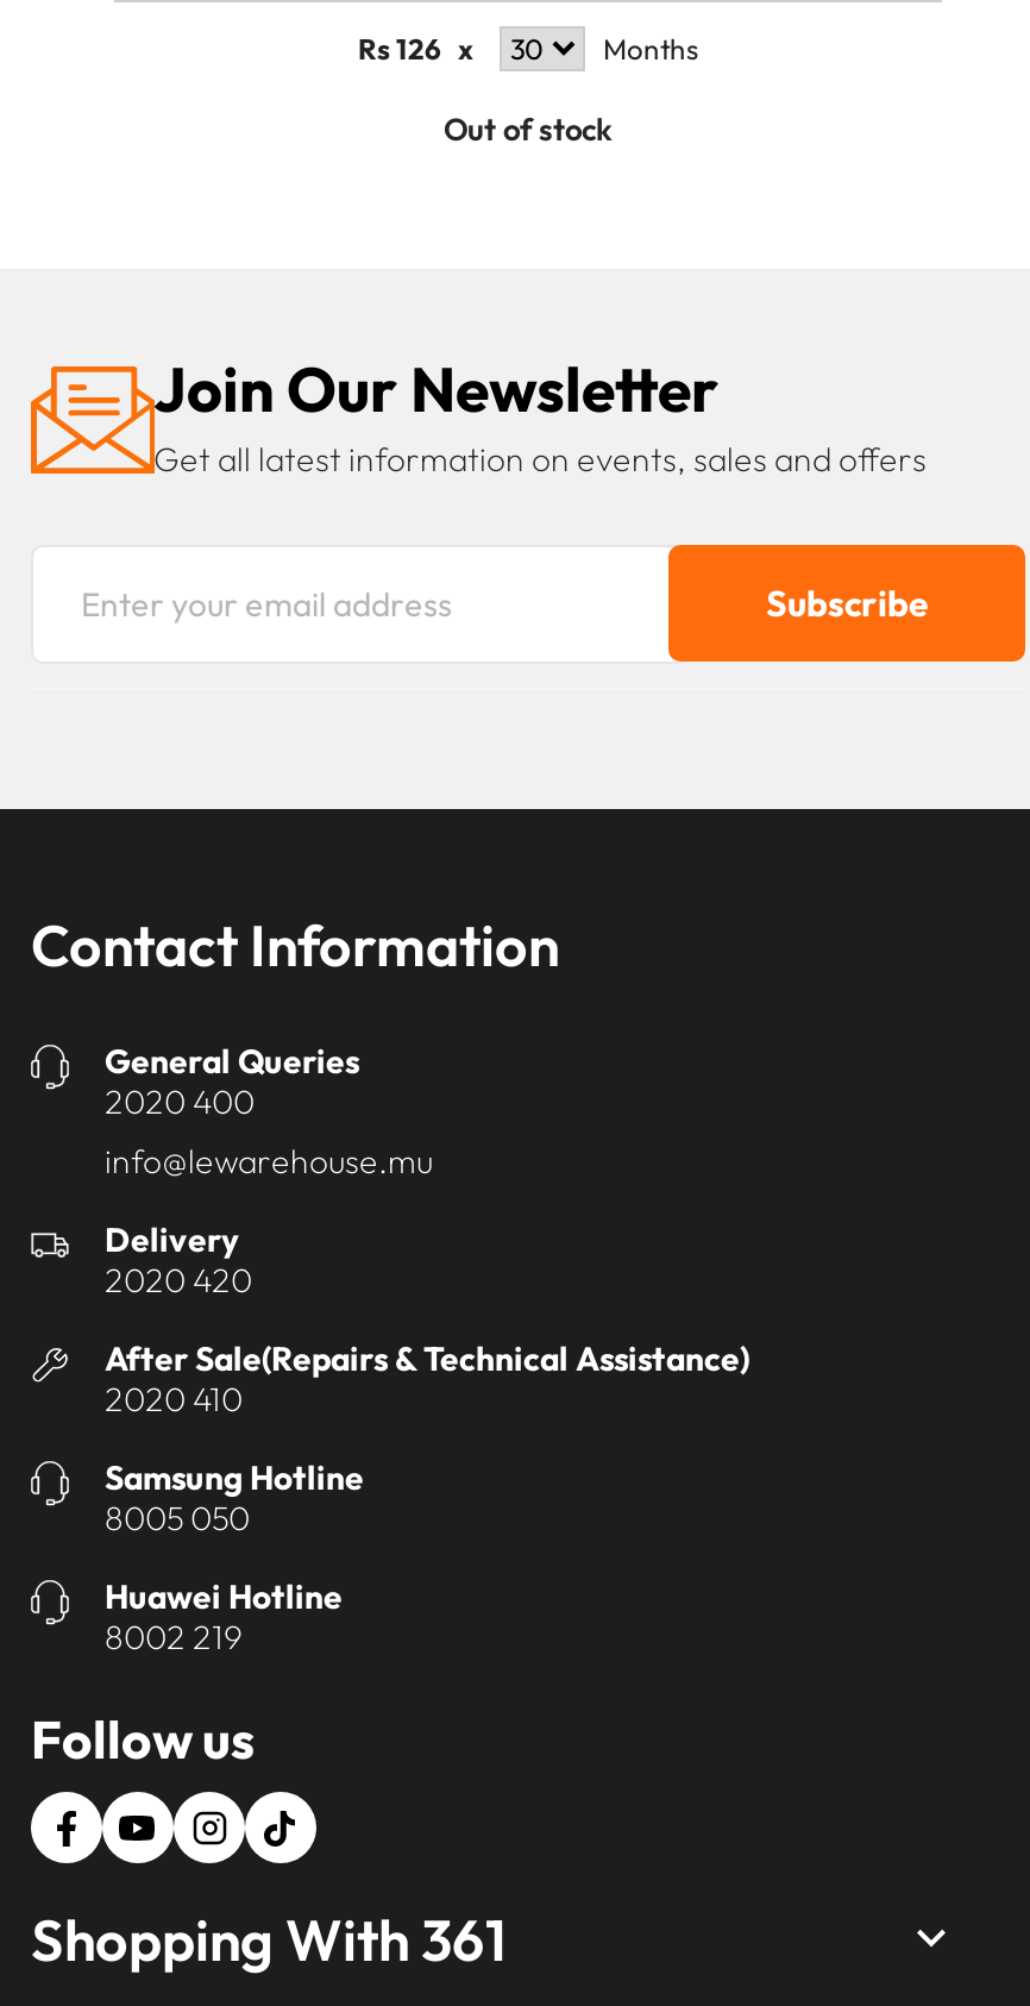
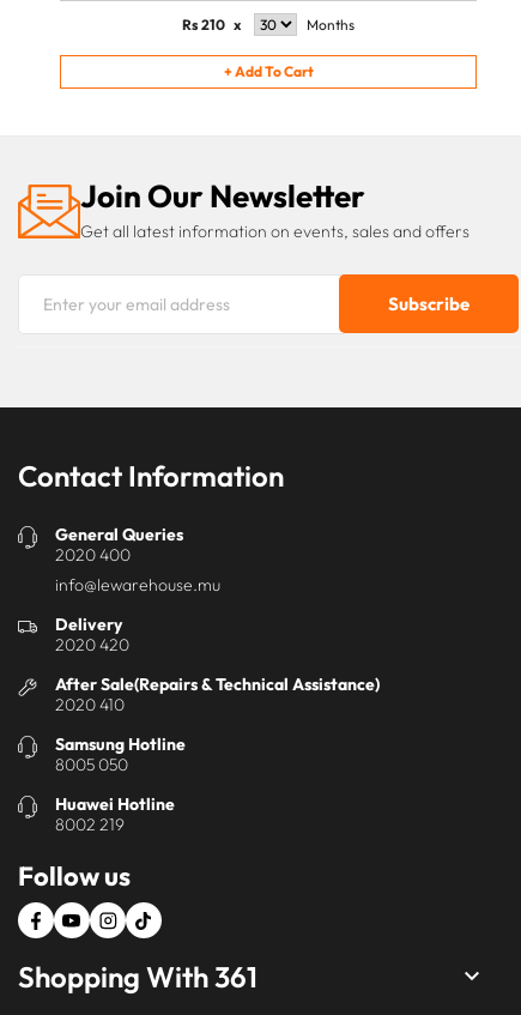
[358,30,472,66] Rs 126 x -> [182,15,241,33] Rs 210 x
[444,109,613,147] Out of stock -> [223,62,313,80] + Add To Cart

